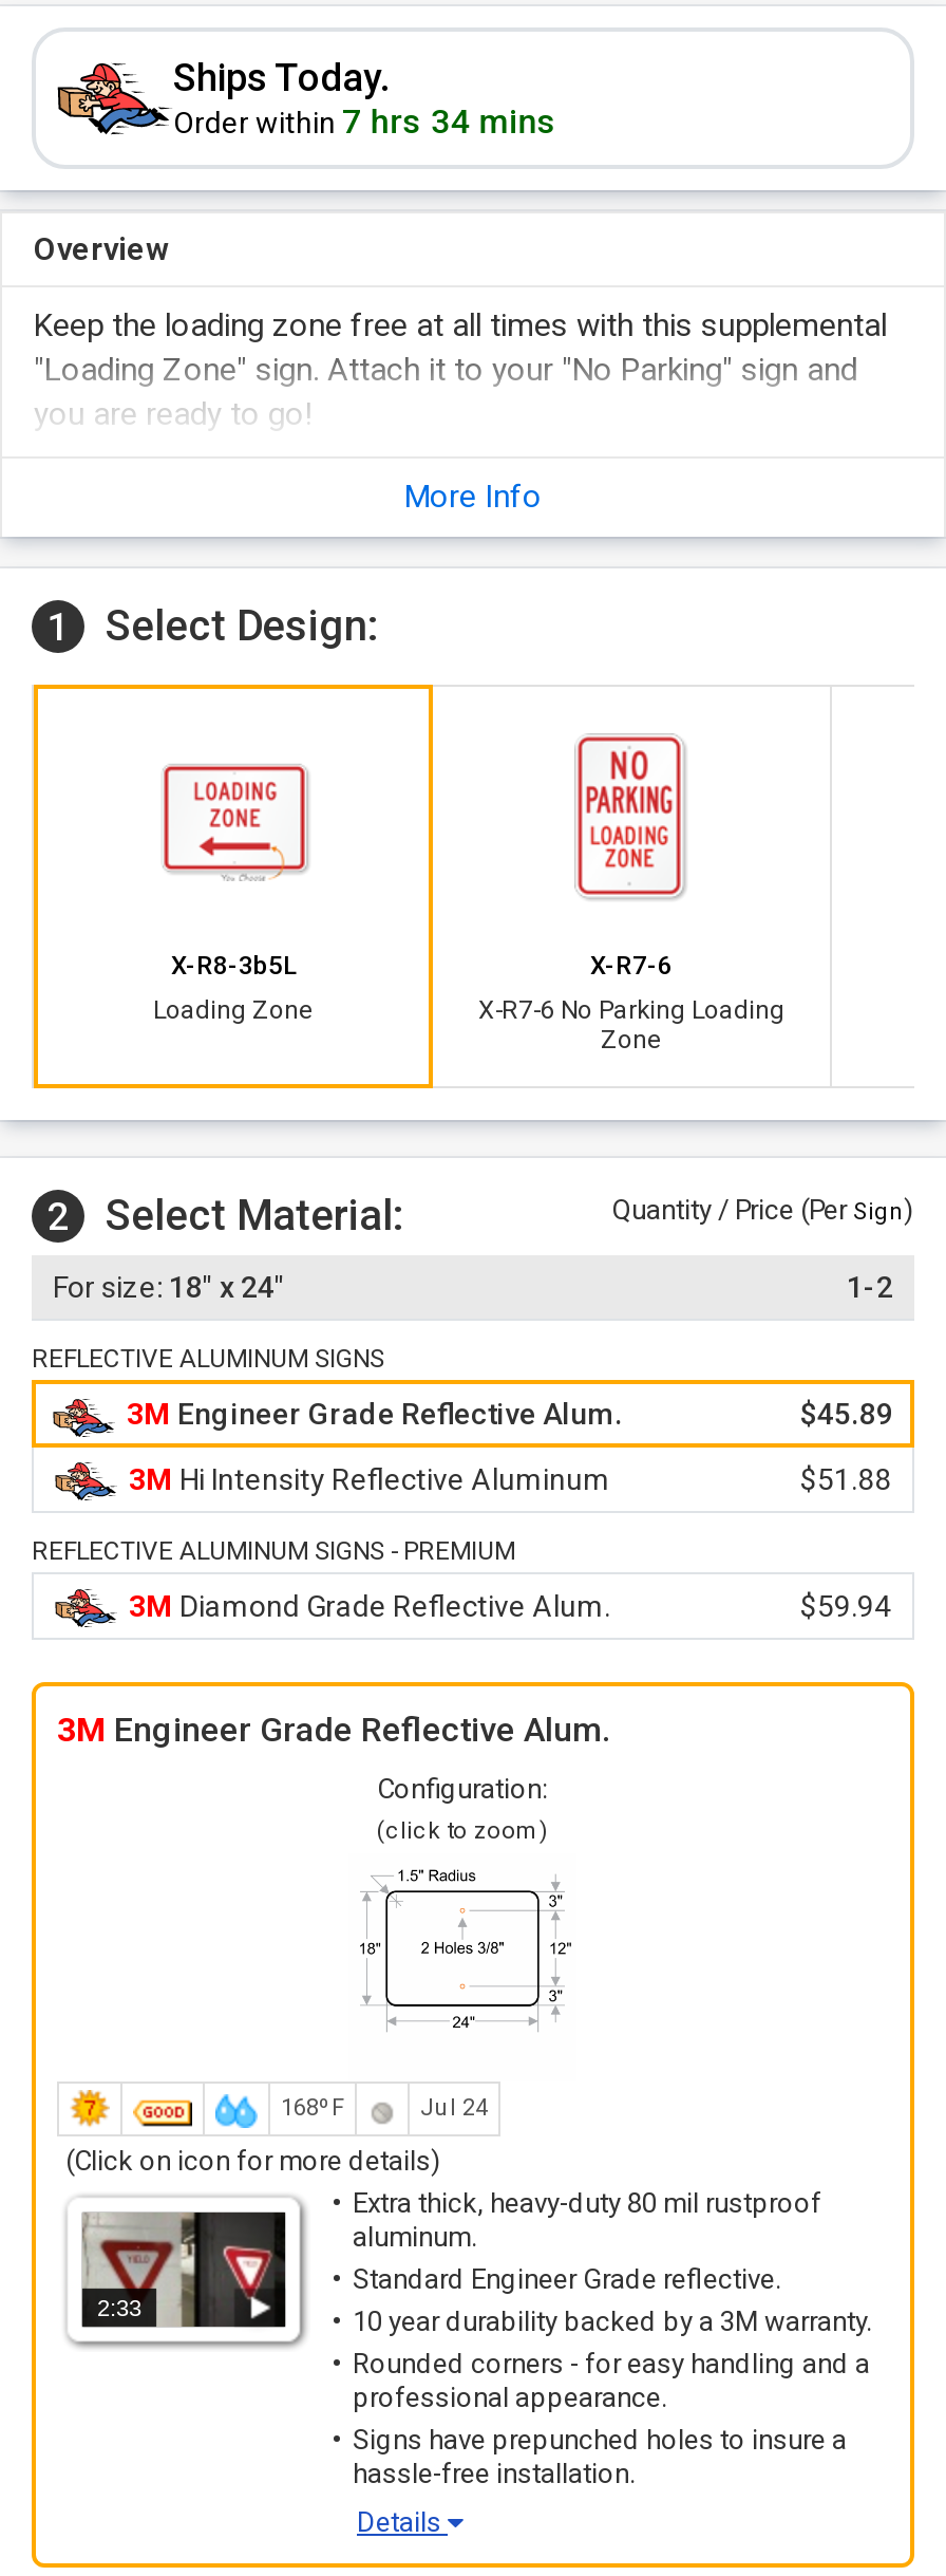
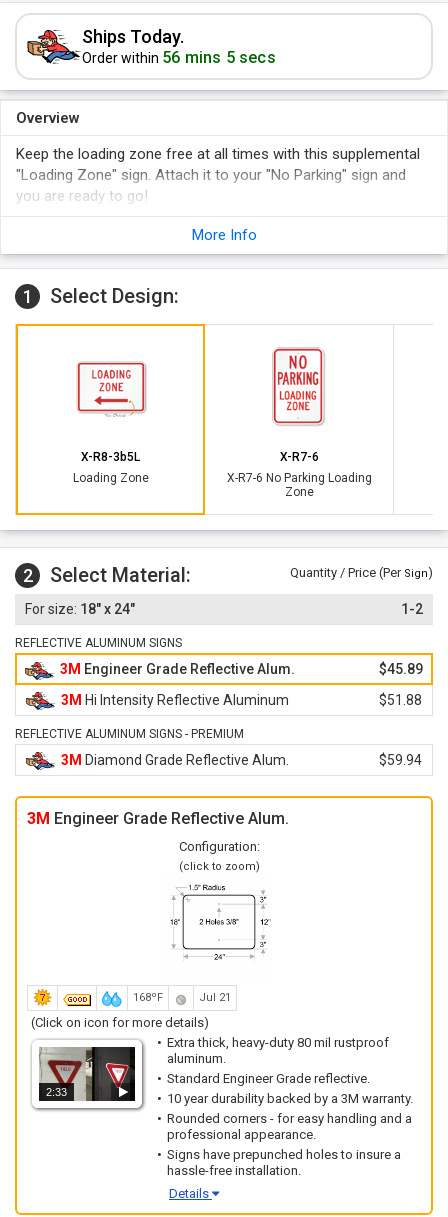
[173,101,557,142] Order within 7 hrs 34 mins -> [82,48,276,67] Order within 56 mins 5 secs
[420,2094,488,2122] Jul 24 -> [199,991,231,1004] Jul 21

